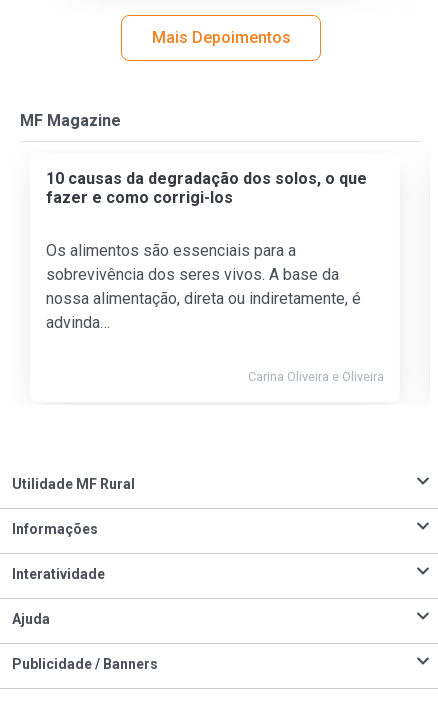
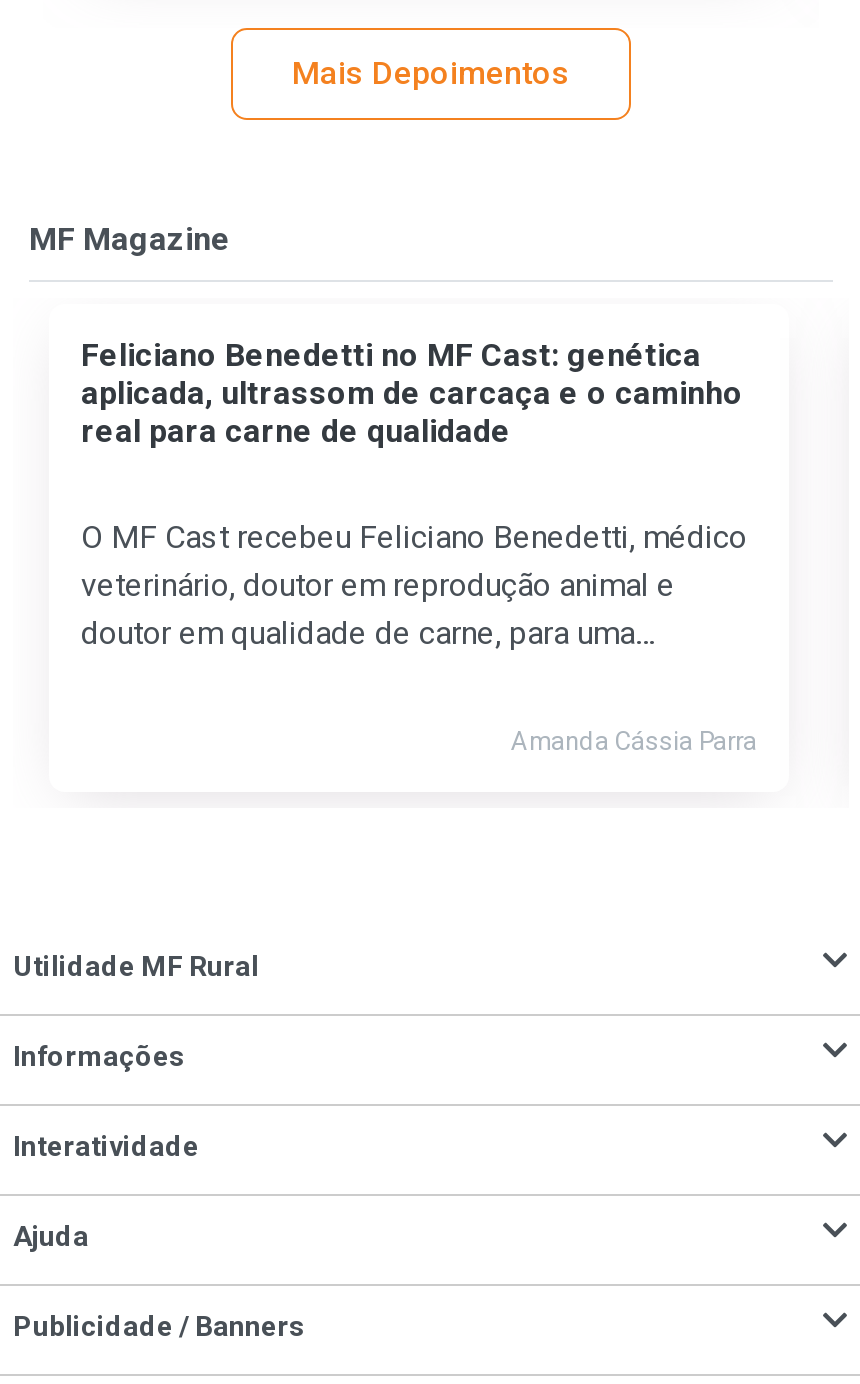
[46,169,367,207] 10 causas da degradação dos solos, o que | fazer e como corrigi-los -> [81,336,743,450] Feliciano Benedetti no MF Cast: genética | aplicada, ultrassom de carcaça e o caminho | real para carne de qualidade
[46,241,361,332] Os alimentos são essenciais para a | sobrevivência dos seres vivos. A base da | nossa alimentação, direta ou indiretamente, é | advinda… -> [81,518,747,652] O MF Cast recebeu Feliciano Benedetti, médico | veterinário, doutor em reprodução animal e | doutor em qualidade de carne, para uma…
[248,369,384,384] Carina Oliveira e Oliveira -> [511,726,757,756] Amanda Cássia Parra

